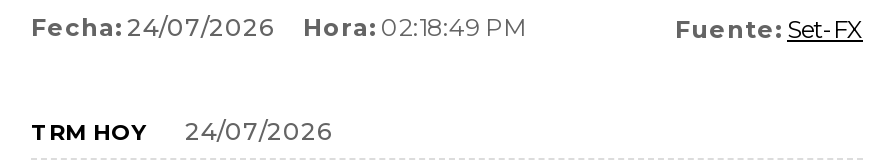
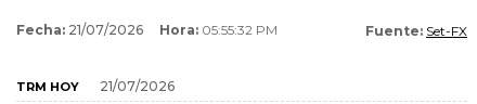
[31,12,279,42] Fecha: 24/07/2026 -> [16,21,146,38] Fecha: 21/07/2026
[303,12,525,42] Hora: 02:18:49 PM -> [159,21,278,38] Hora: 05:55:32 PM
[31,116,331,146] TRM HOY 24/07/2026 -> [16,78,175,94] TRM HOY 21/07/2026

